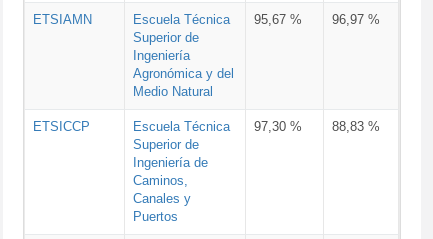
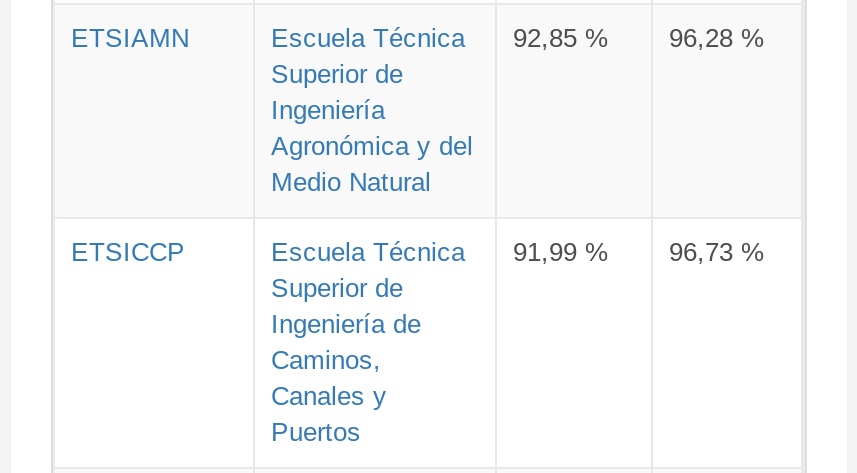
[254,11,302,26] 95,67 % -> [513,22,609,52] 92,85 %
[332,11,380,26] 96,97 % -> [669,22,765,52] 96,28 %
[254,118,302,133] 97,30 % -> [513,236,609,266] 91,99 %
[332,118,380,133] 88,83 % -> [669,236,765,266] 96,73 %

